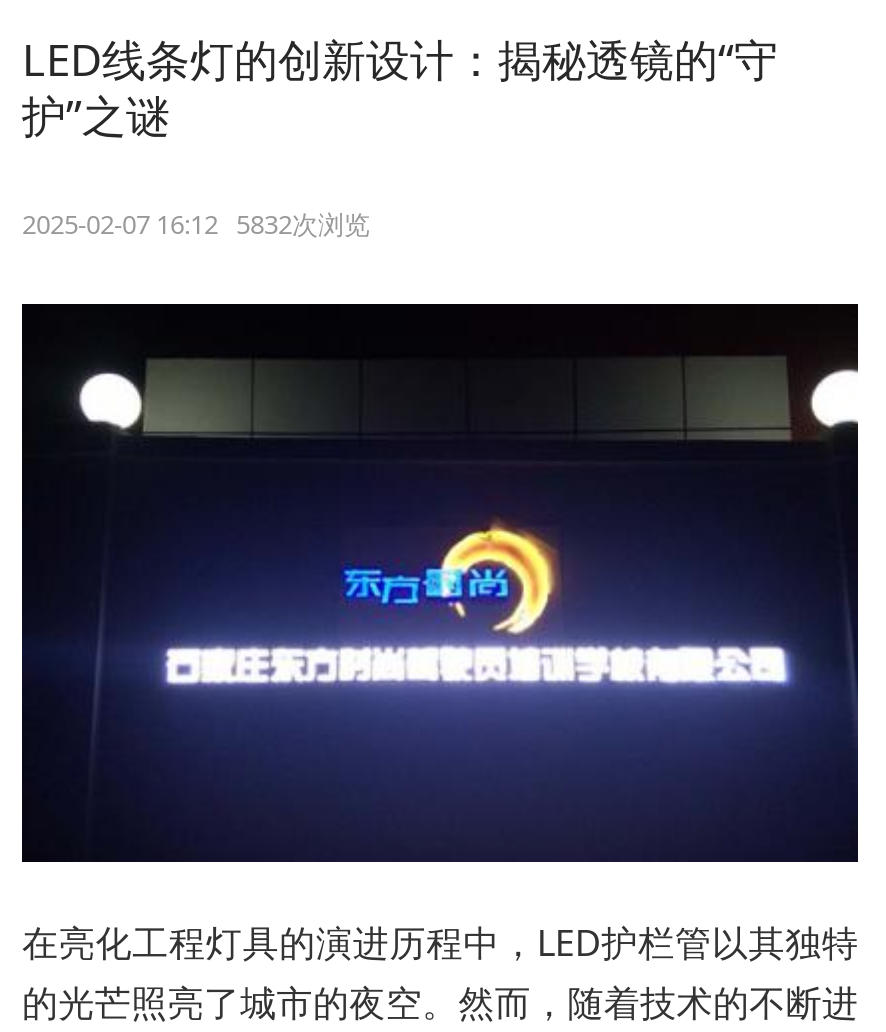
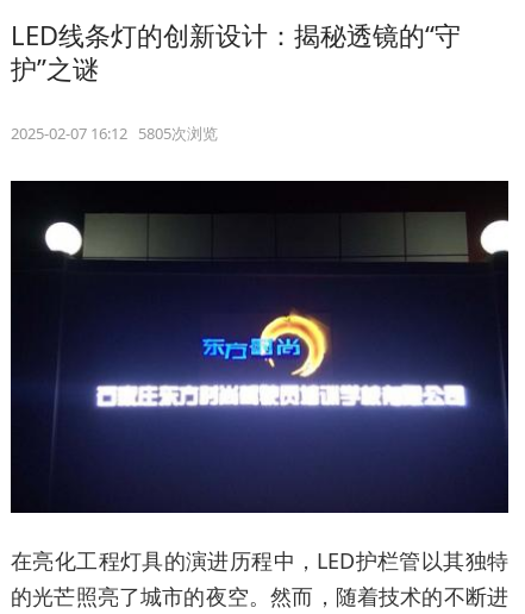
[22,206,370,242] 2025-02-07 16:12 5832次浏览 -> [11,123,218,144] 2025-02-07 16:12 5805次浏览

